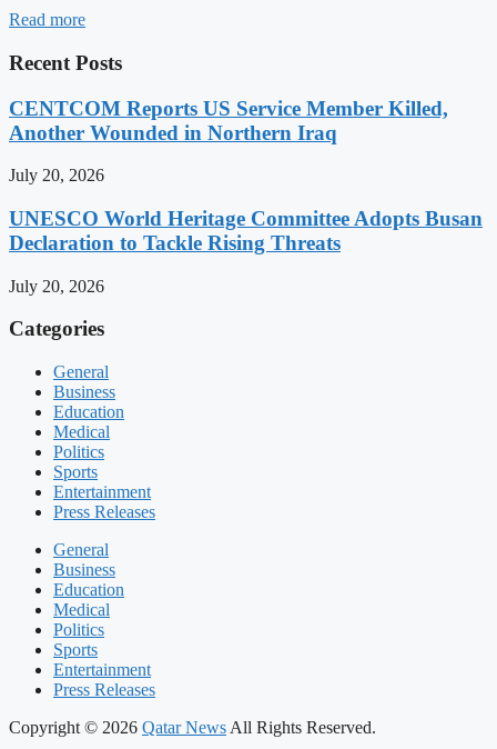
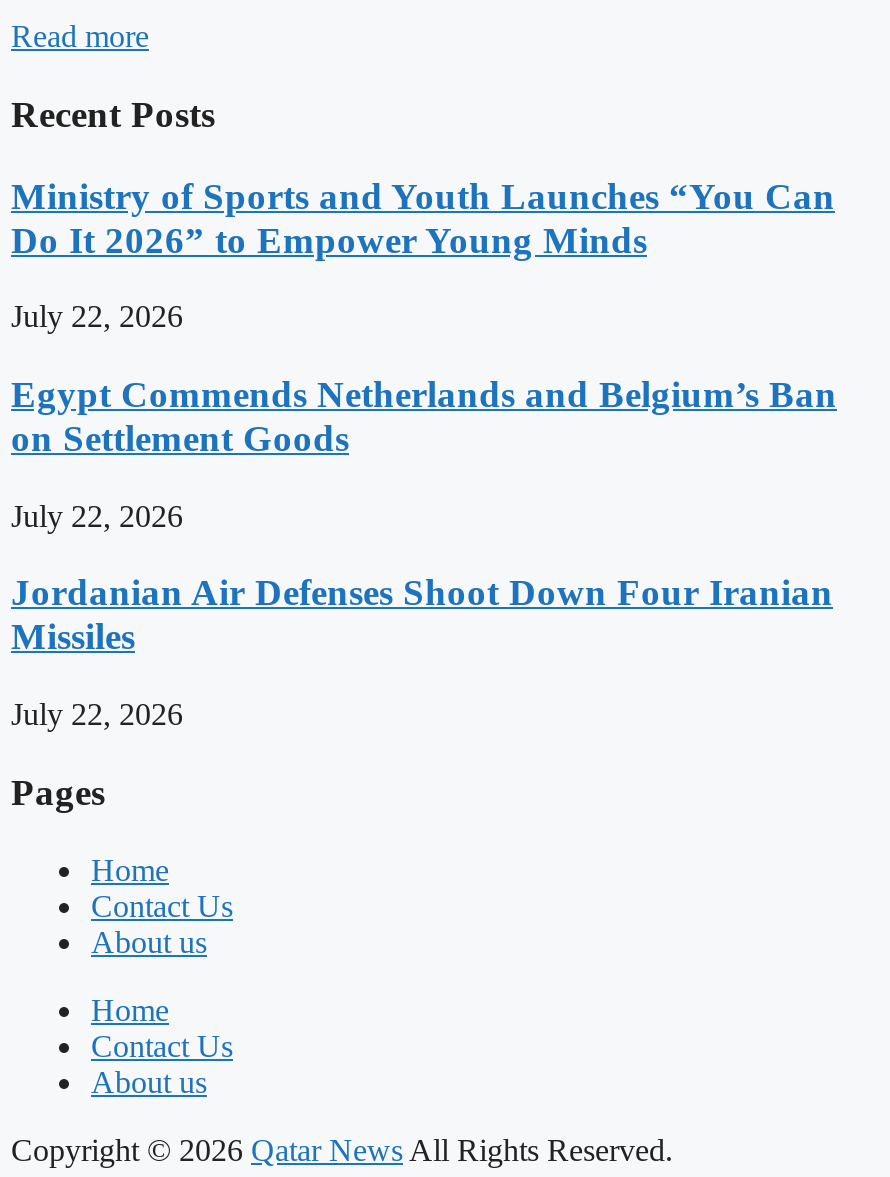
[9,96,483,699] CENTCOM Reports US Service Member Killed, | Another Wounded in Northern Iraq | July 20, 2026 | UNESCO World Heritage Committee Adopts Busan | Declaration to Tackle Rising Threats | July 20, 2026 | Categories | General | Business | Education | Medical | Politics | Sports | Entertainment | Press Releases | General | Business | Education | Medical | Politics | Sports | Entertainment | Press Releases -> [11,174,837,1098] Ministry of Sports and Youth Launches “You Can | Do It 2026” to Empower Young Minds | July 22, 2026 | Egypt Commends Netherlands and Belgium’s Ban | on Settlement Goods | July 22, 2026 | Jordanian Air Defenses Shoot Down Four Iranian | Missiles | July 22, 2026 | Pages | Home | Contact Us | About us | Home | Contact Us | About us

